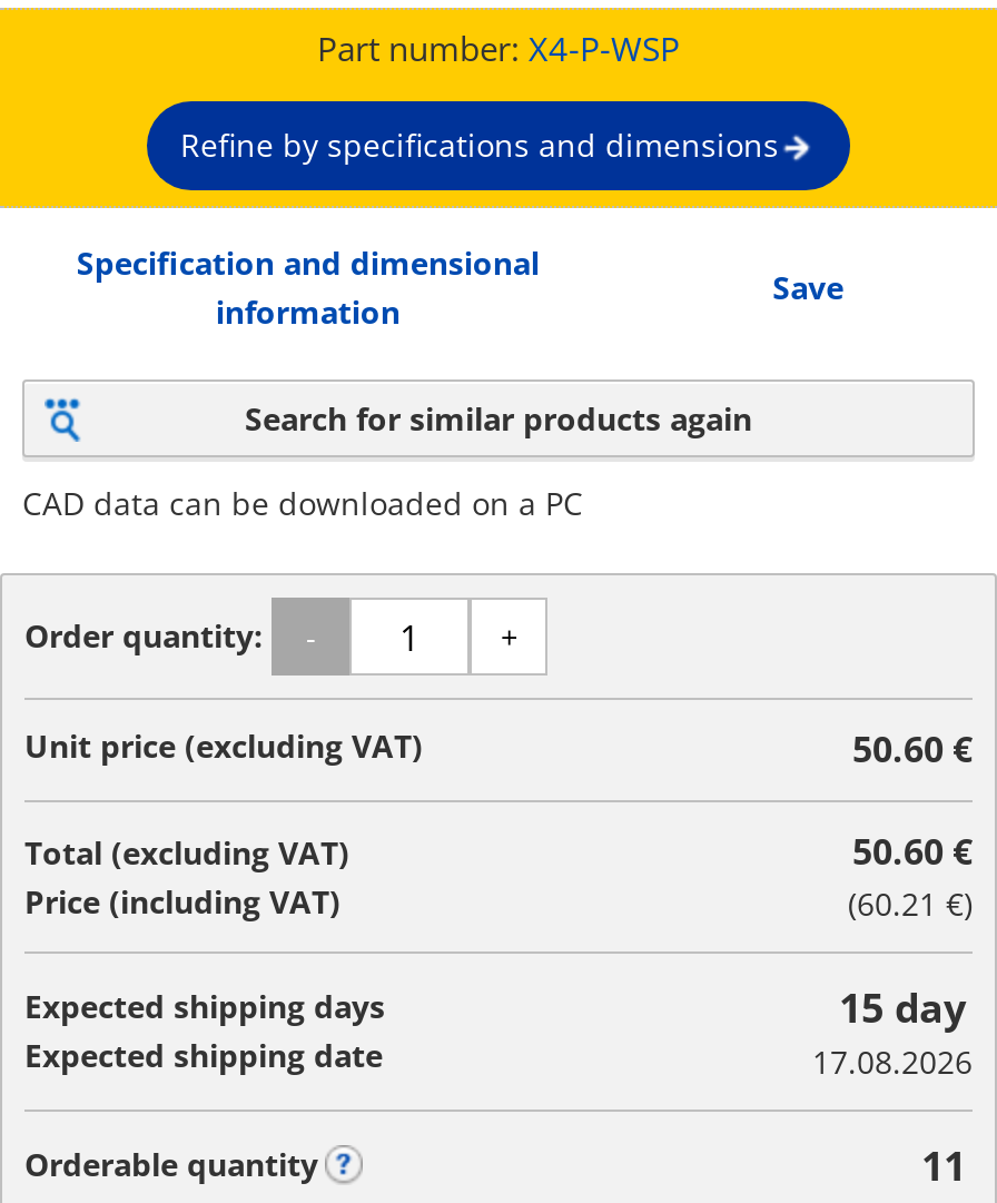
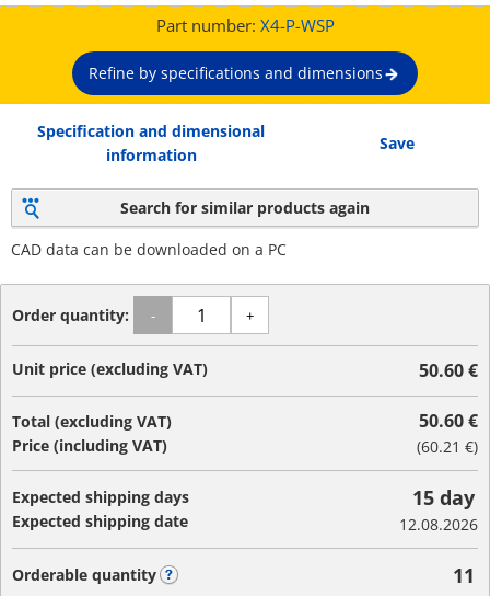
[812,1041,973,1083] 17.08.2026 -> [399,514,478,535] 12.08.2026

